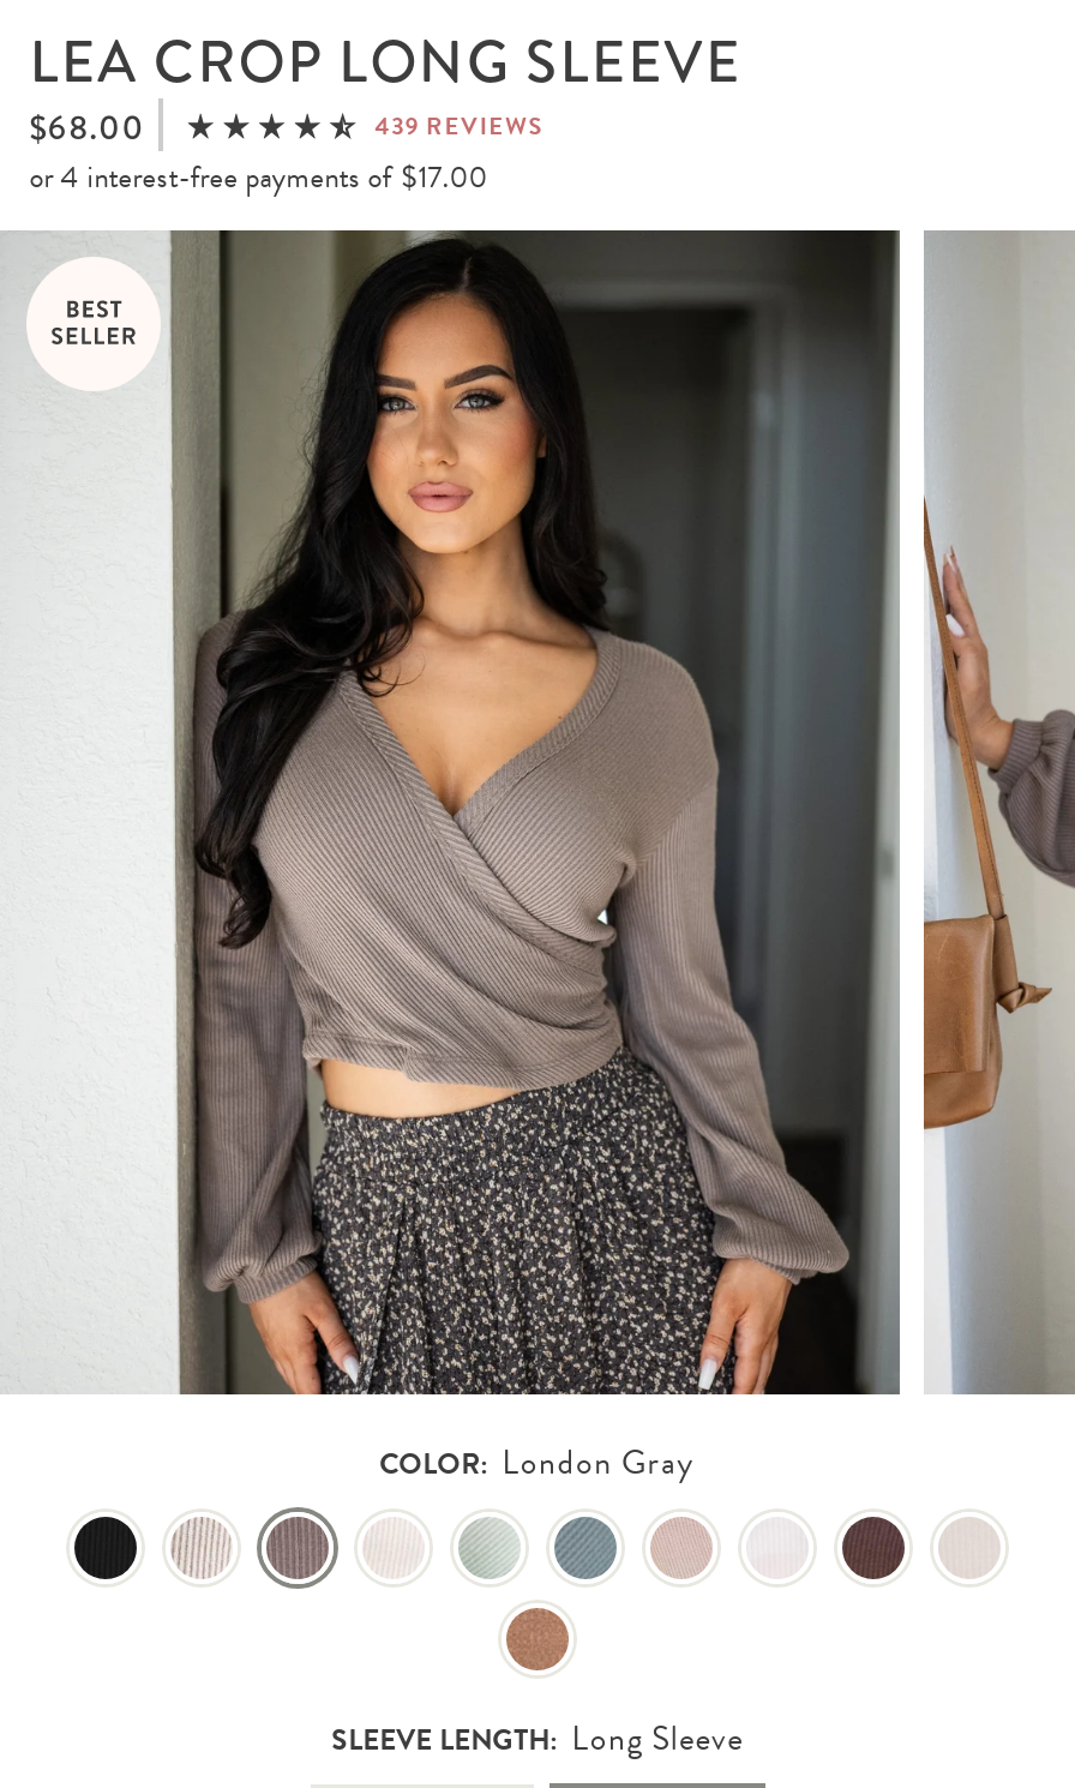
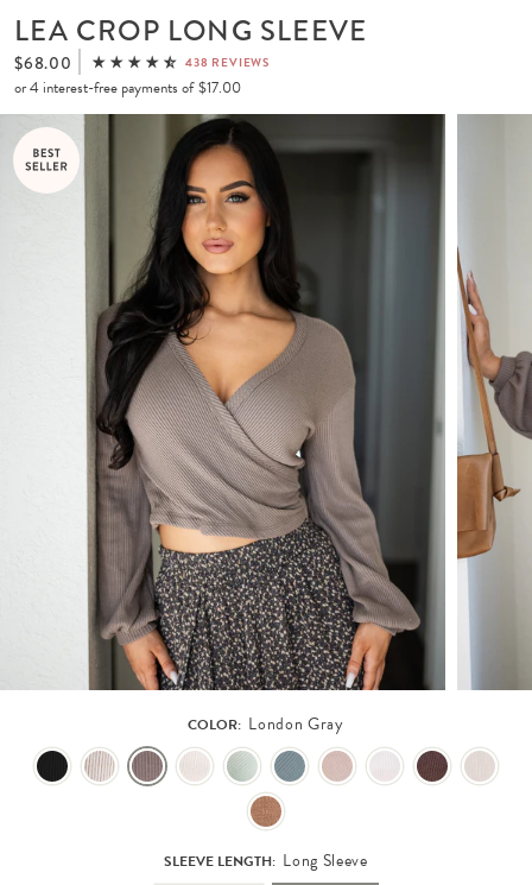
[375,108,543,144] 439 REVIEWS -> [186,53,270,71] 438 REVIEWS

